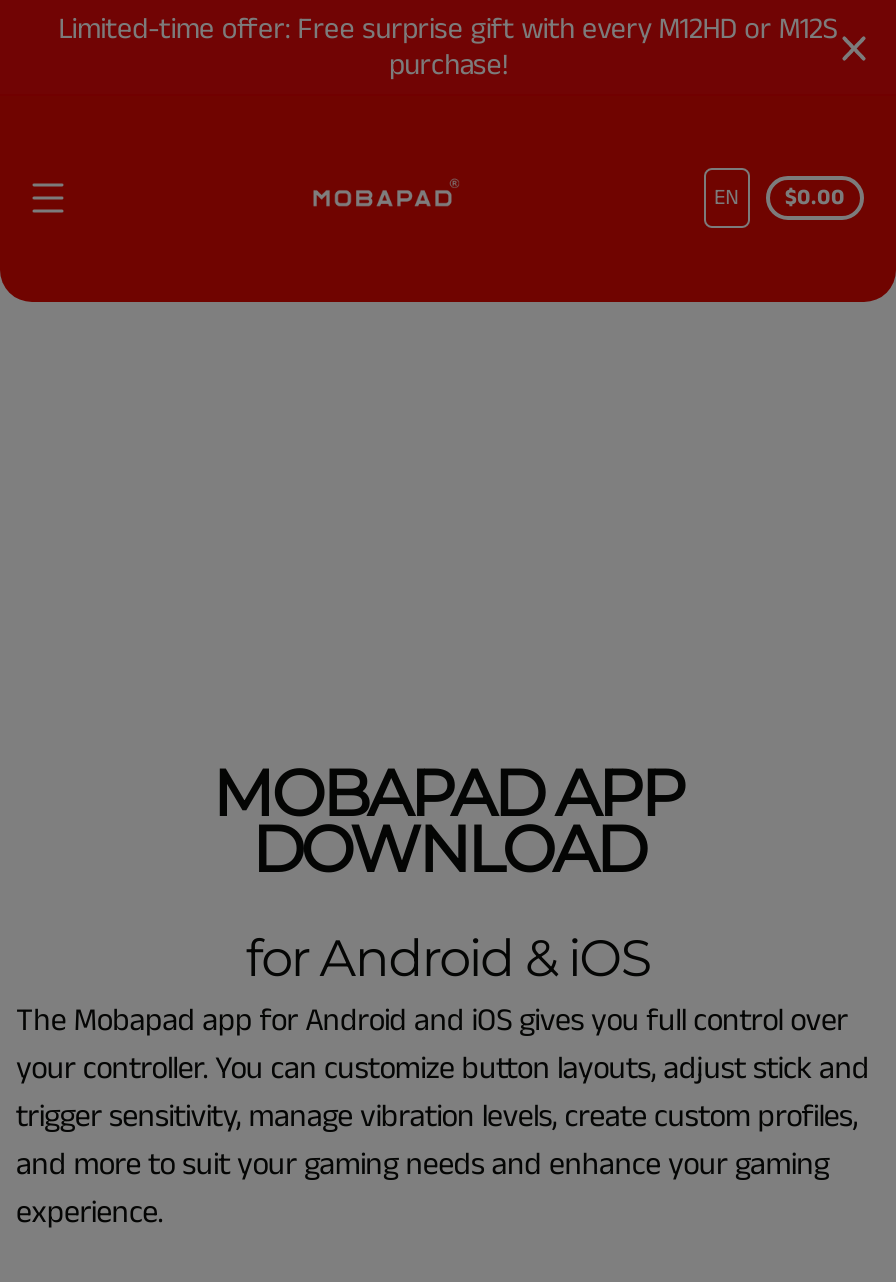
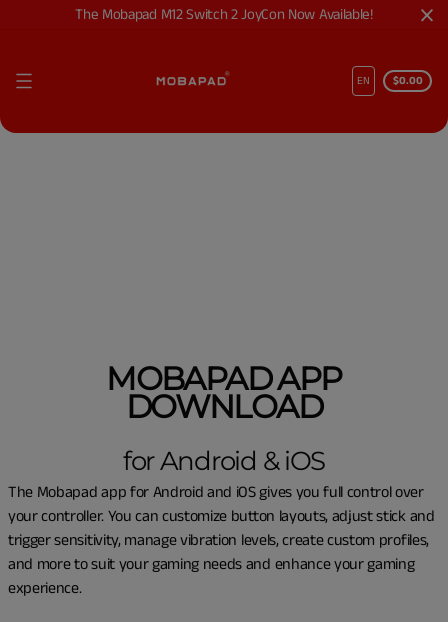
[58,8,838,86] Limited-time offer: Free surprise gift with every M12HD or M12S | purchase! -> [75,4,373,25] The Mobapad M12 Switch 2 JoyCon Now Available!

